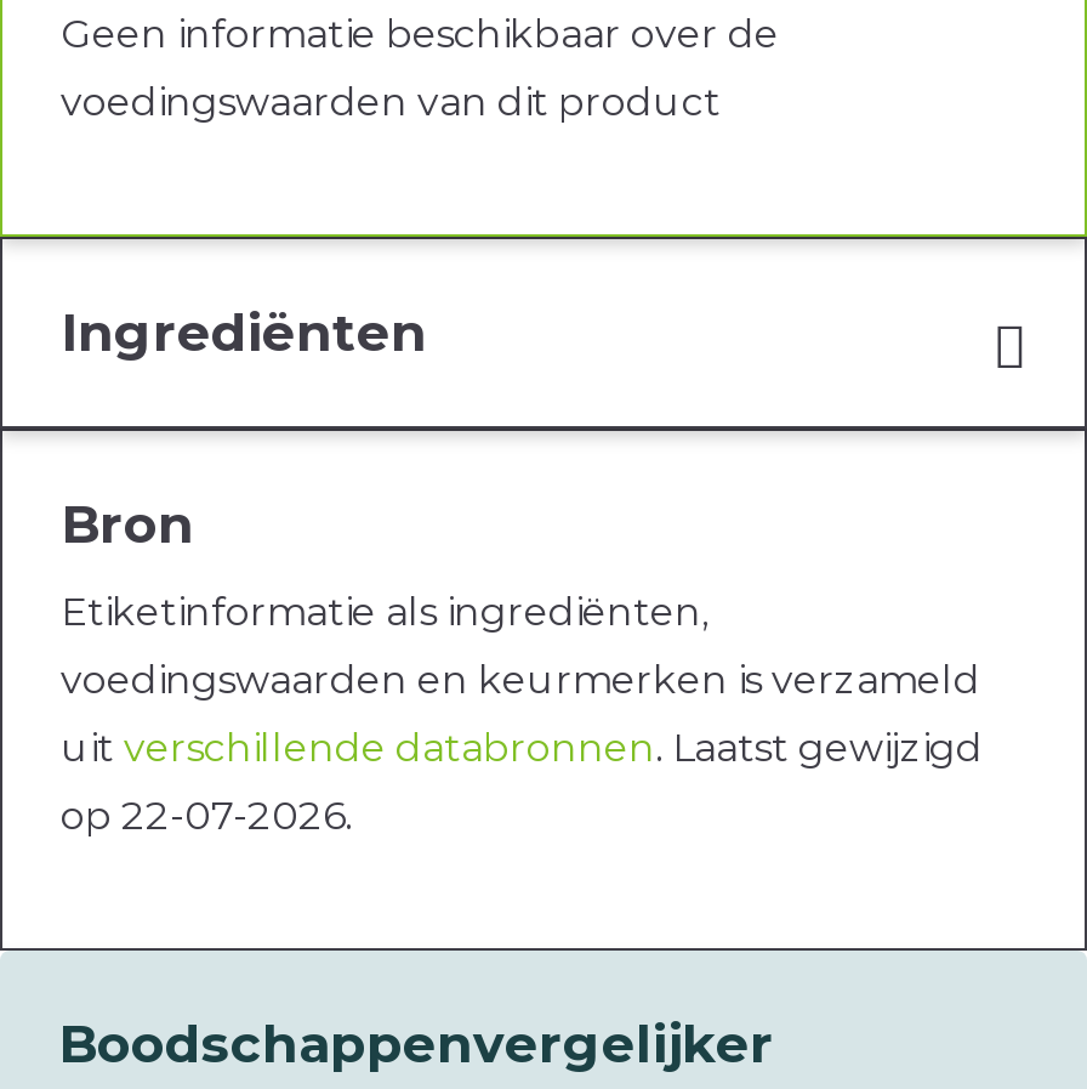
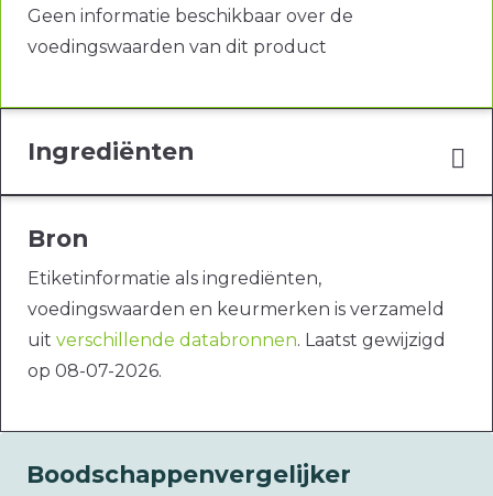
[61,793,352,839] op 22-07-2026. -> [28,360,162,381] op 08-07-2026.

